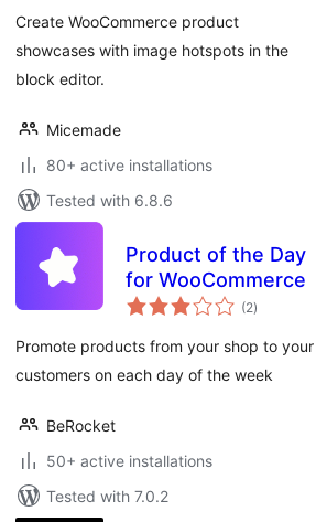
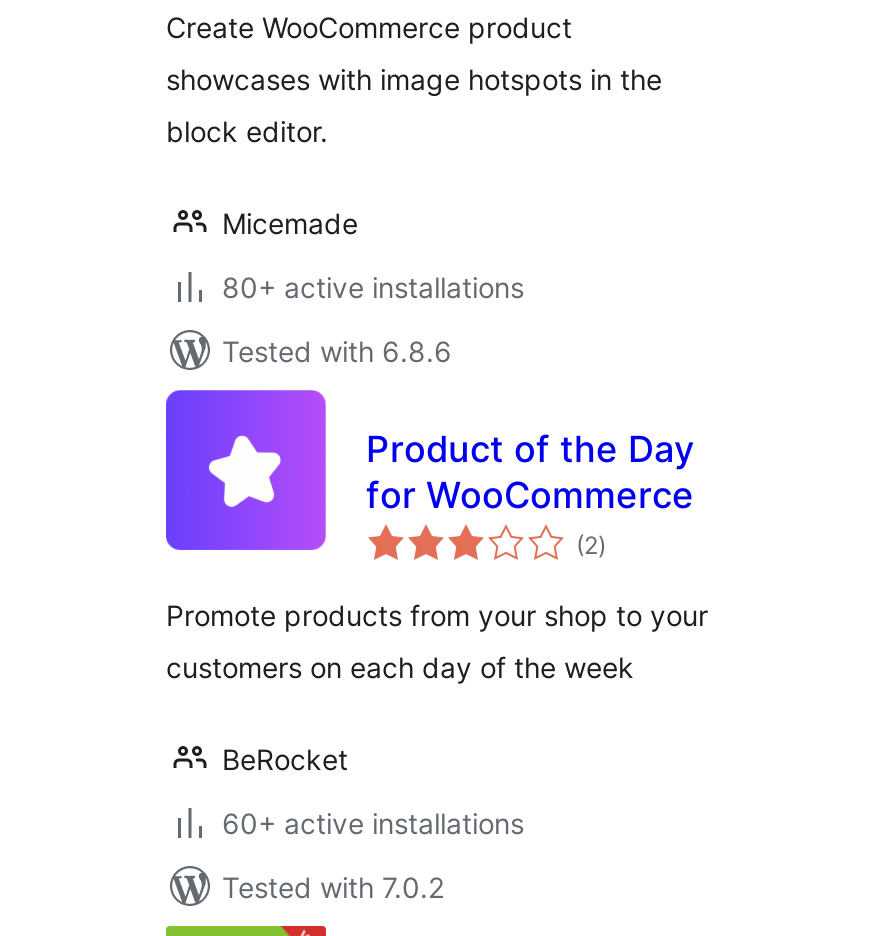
[46,451,212,470] 50+ active installations -> [222,806,524,840] 60+ active installations

